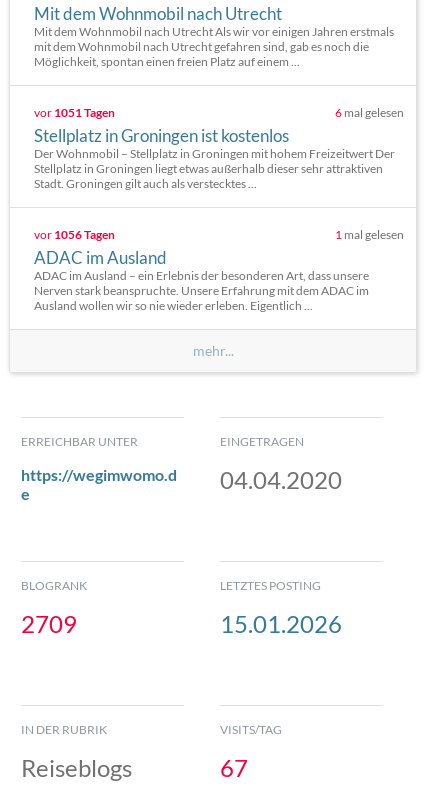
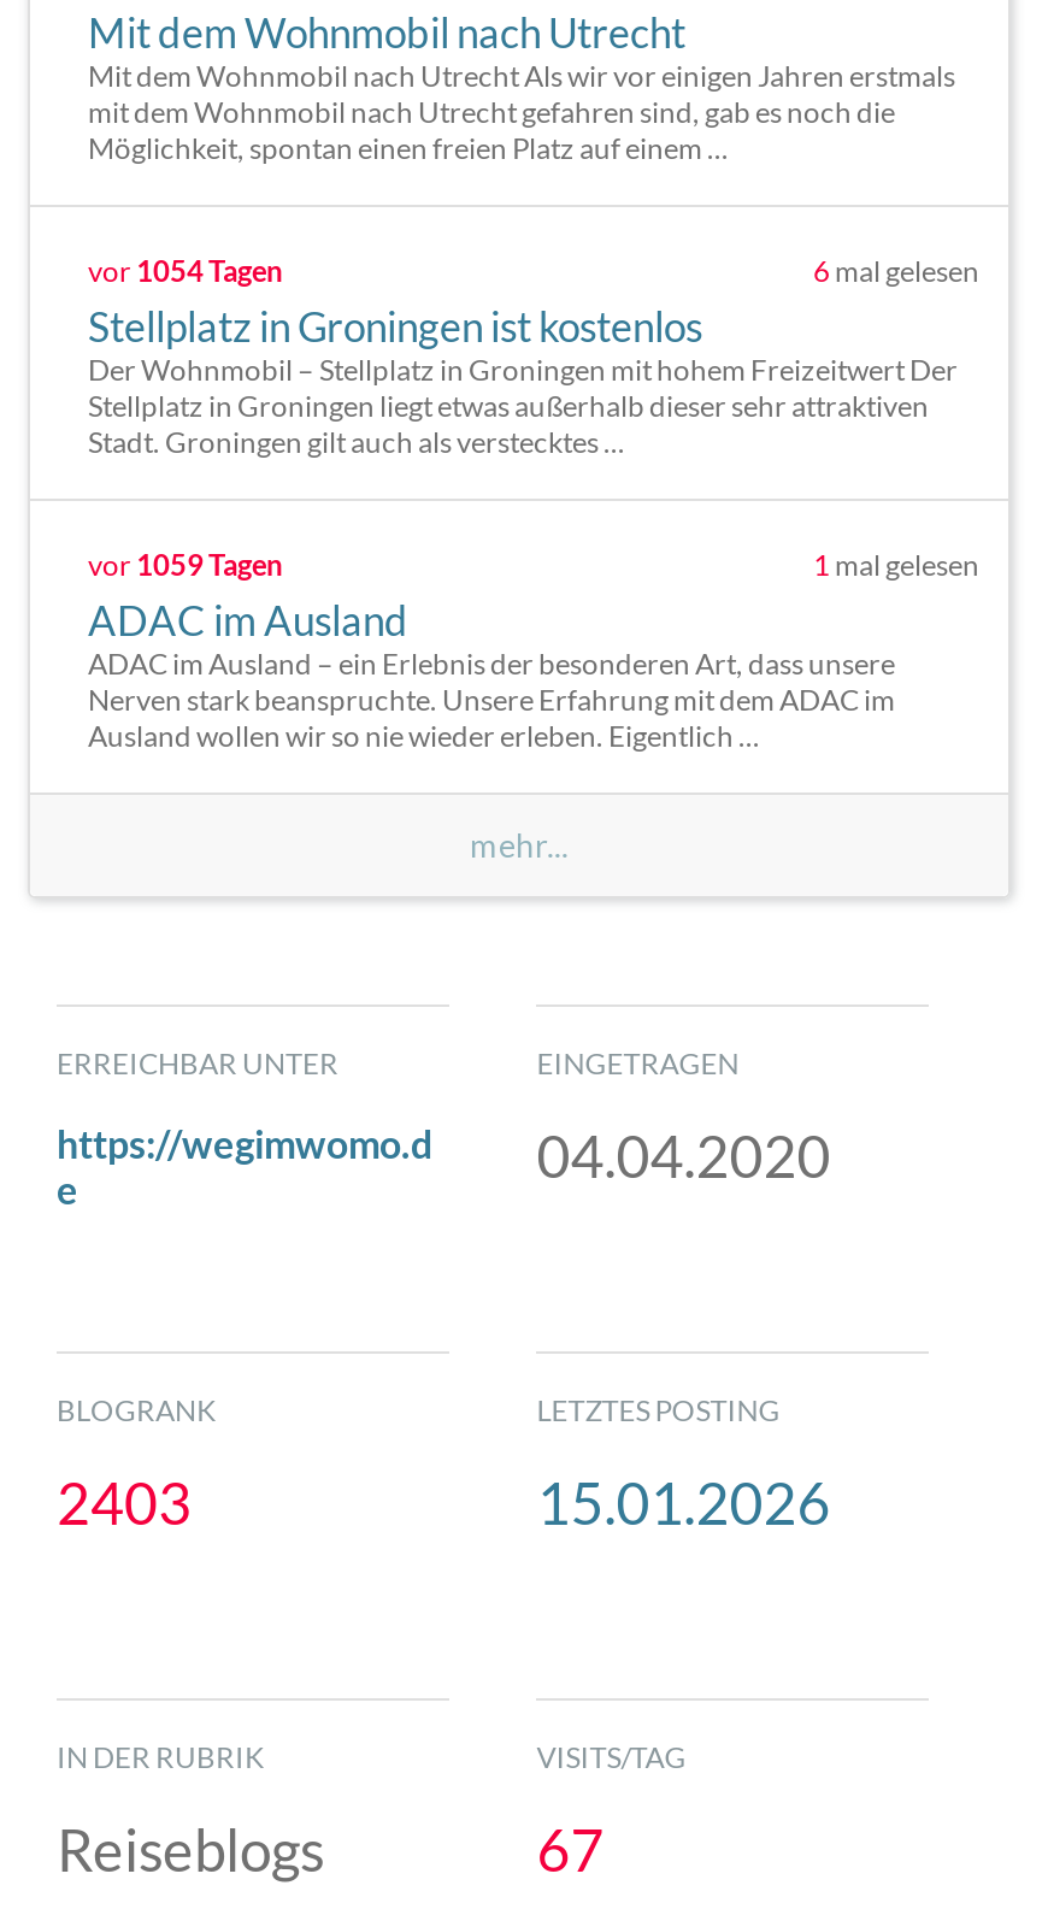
[34,105,115,120] vor 1051 Tagen -> [88,253,283,289] vor 1054 Tagen
[34,227,115,242] vor 1056 Tagen -> [88,547,283,583] vor 1059 Tagen
[21,609,77,638] 2709 -> [57,1466,192,1536] 2403

